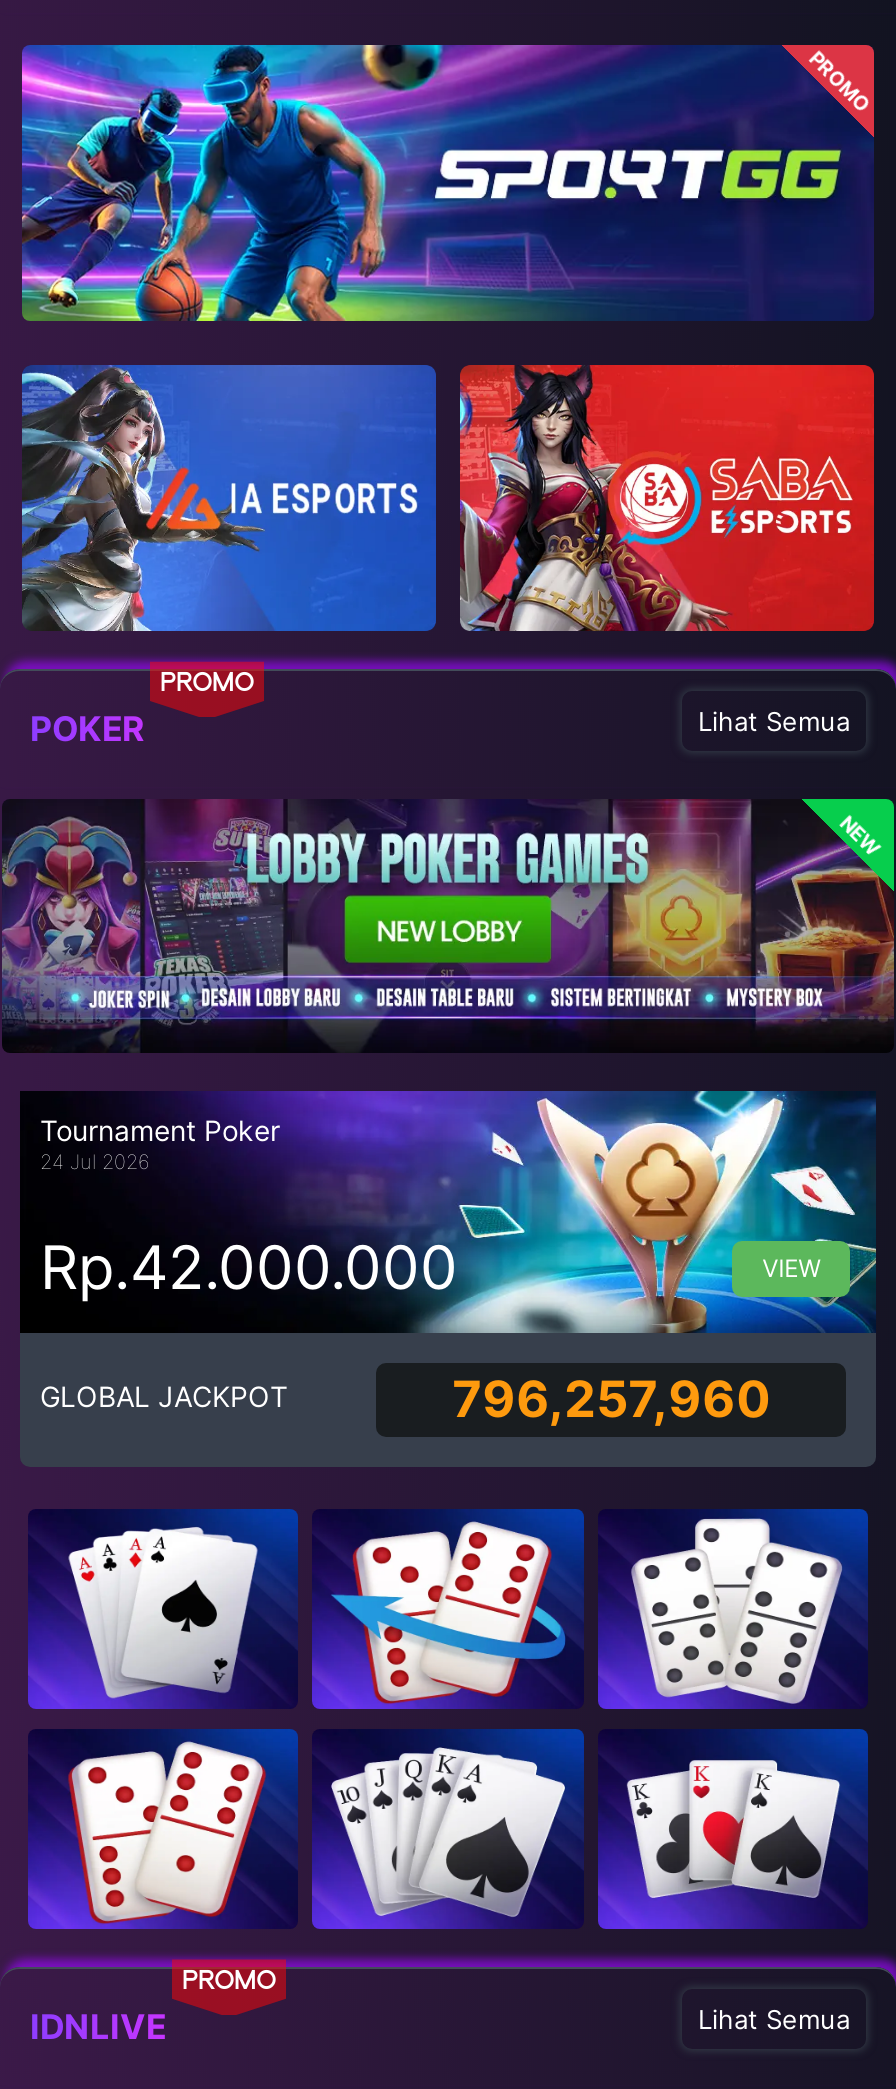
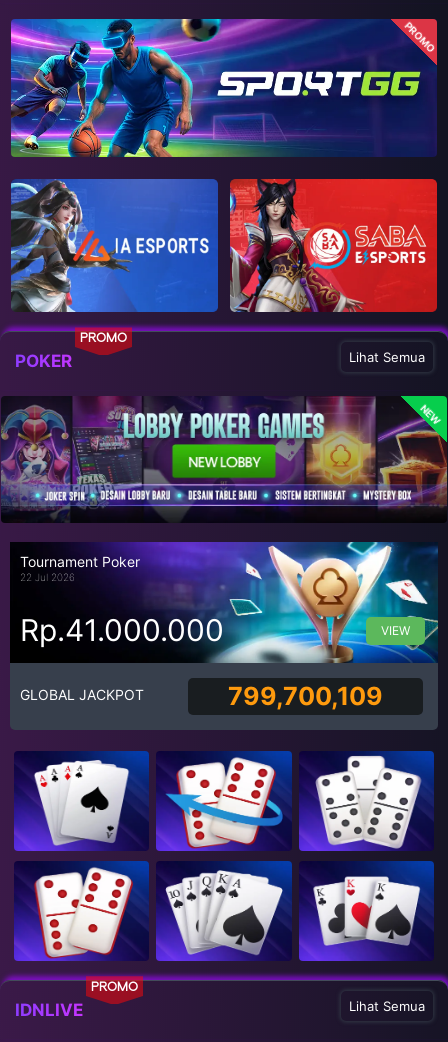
[40,1149,150,1173] 24 Jul 2026 -> [20,571,75,583] 22 Jul 2026
[40,1231,458,1303] Rp.42.000.000 -> [20,612,224,648] Rp.41.000.000
[452,1370,770,1430] 796,257,960 -> [228,681,383,711] 799,700,109

